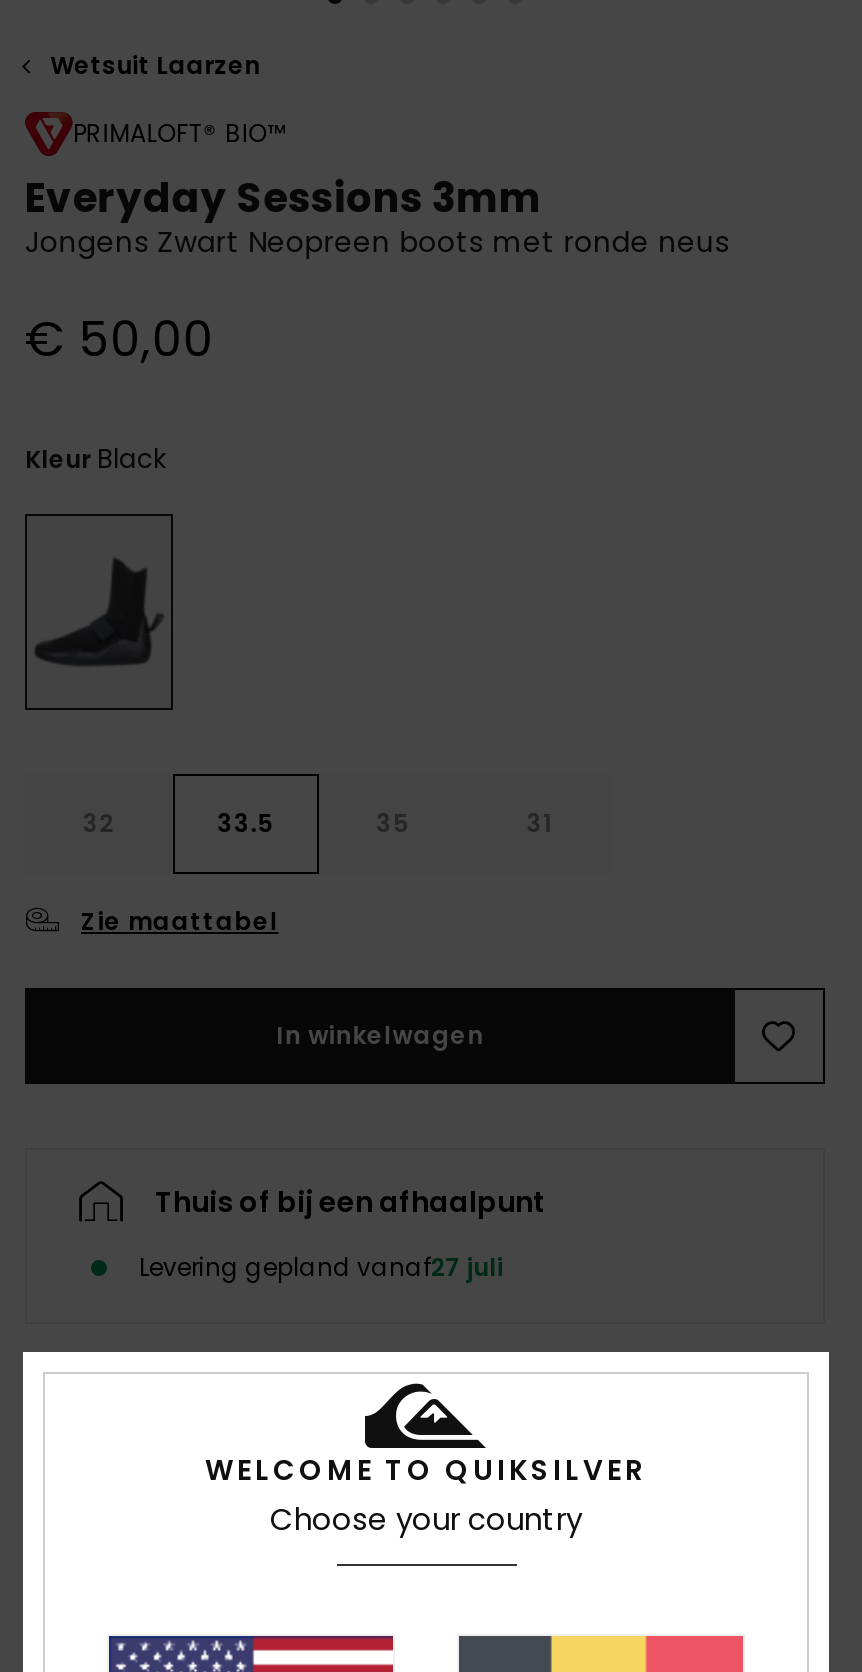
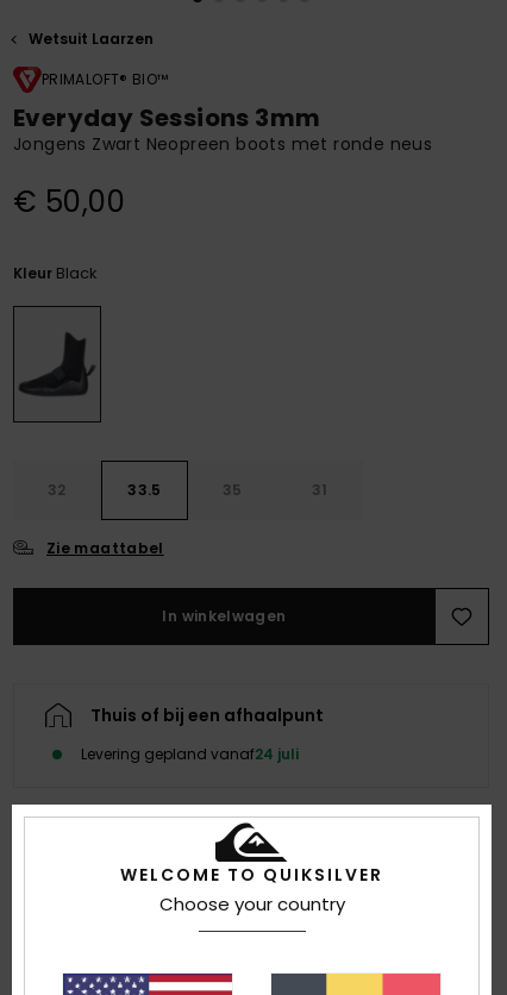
[139,1250,503,1284] Levering gepland vanaf27 juli -> [81,744,299,764] Levering gepland vanaf24 juli

